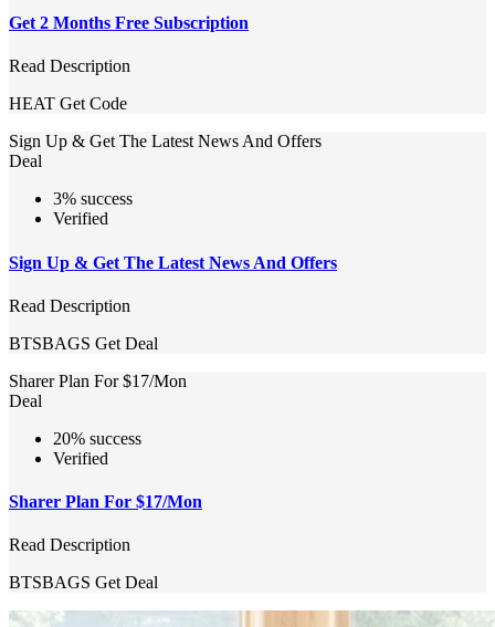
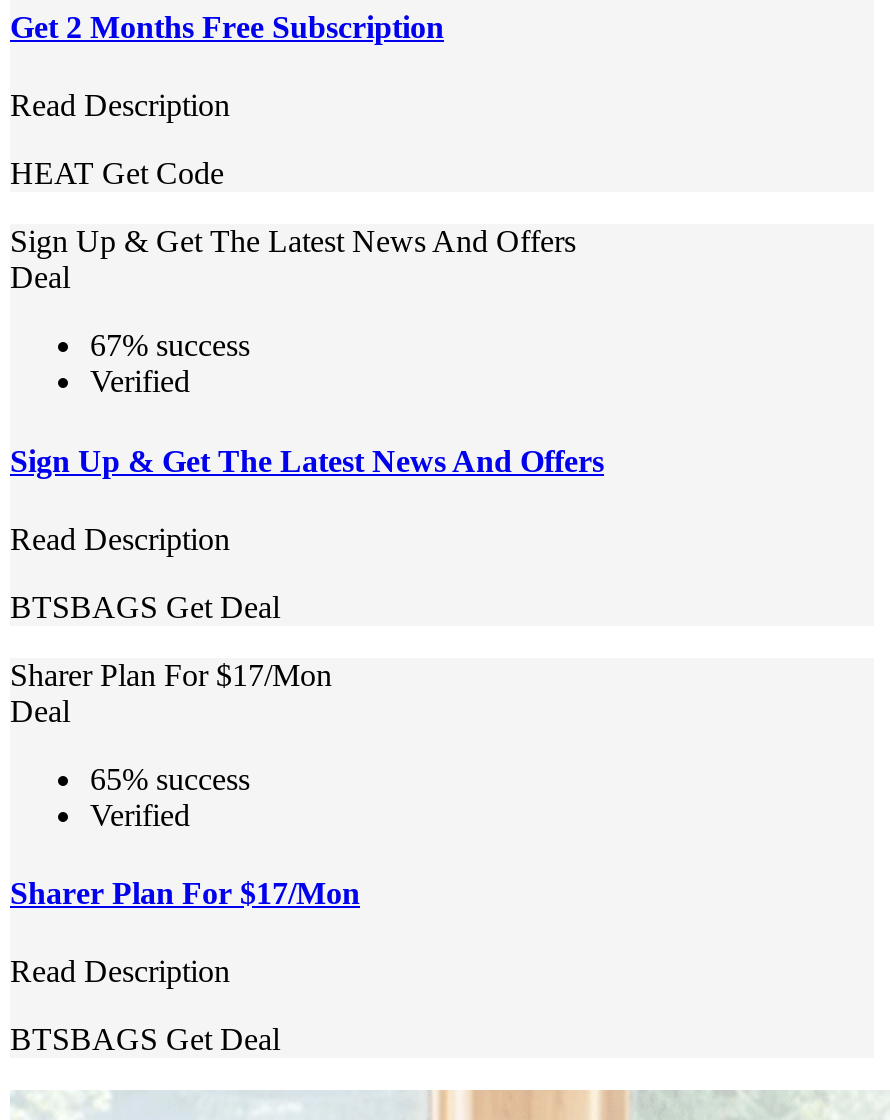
[53,190,133,208] 3% success -> [90,329,250,363] 67% success
[53,429,141,448] 20% success -> [90,762,250,796] 65% success

